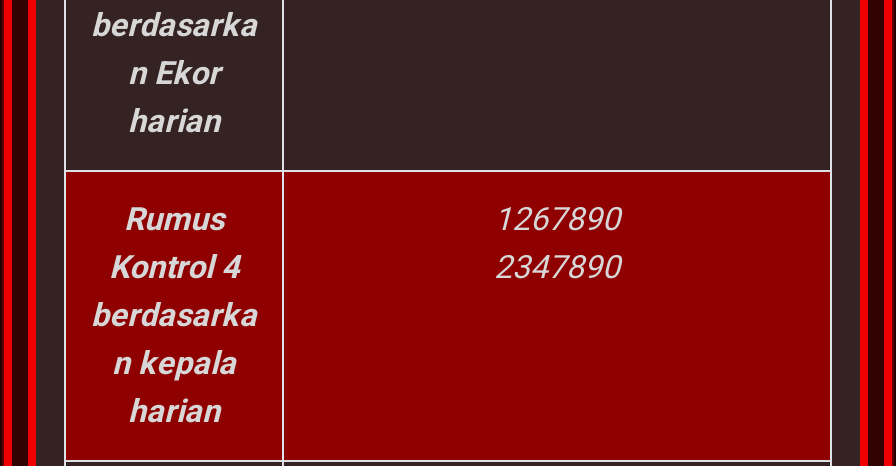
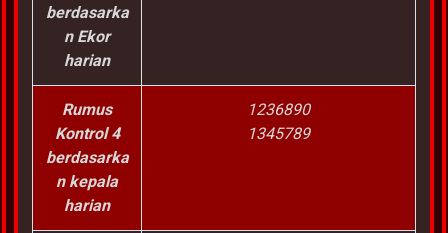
[494,200,620,238] 1267890 -> [247,100,310,119] 1236890
[494,248,620,286] 2347890 -> [247,124,310,143] 1345789

